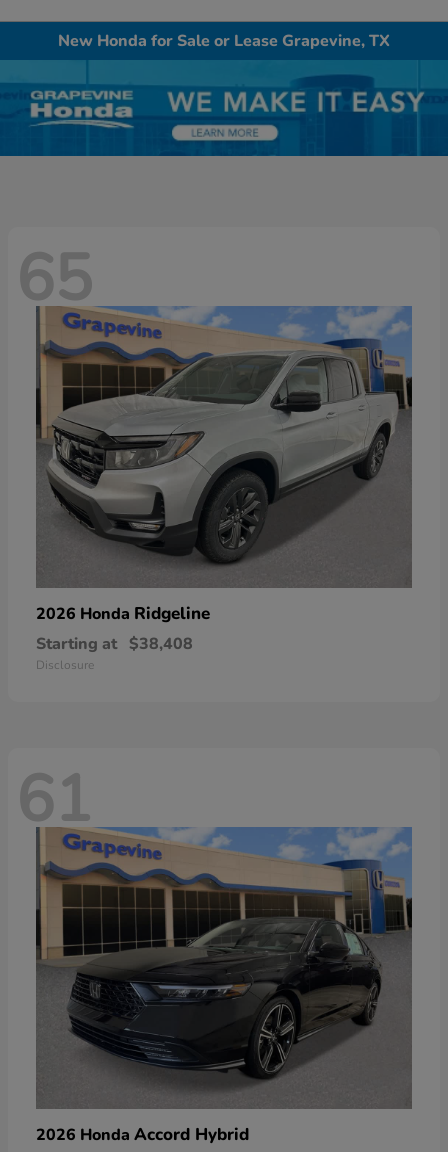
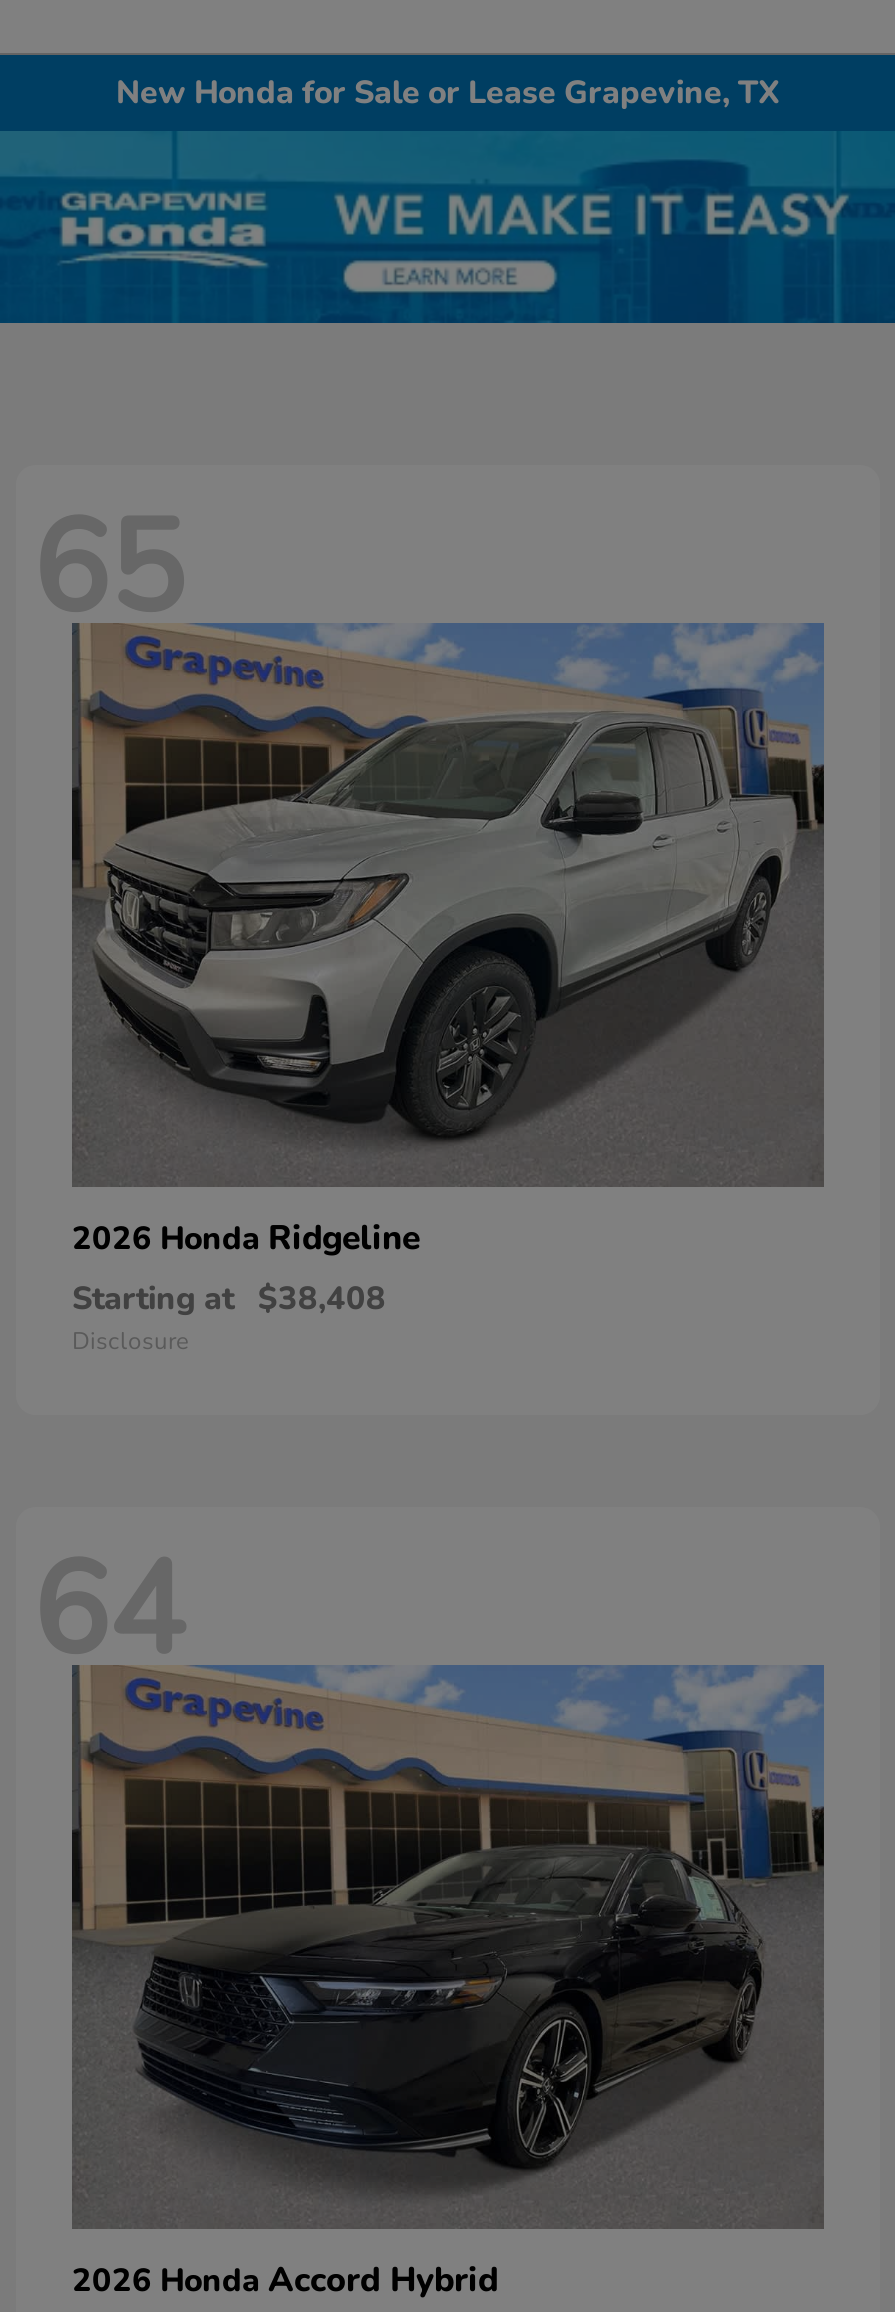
[16,756,92,844] 61 -> [32,1523,184,1699] 64

